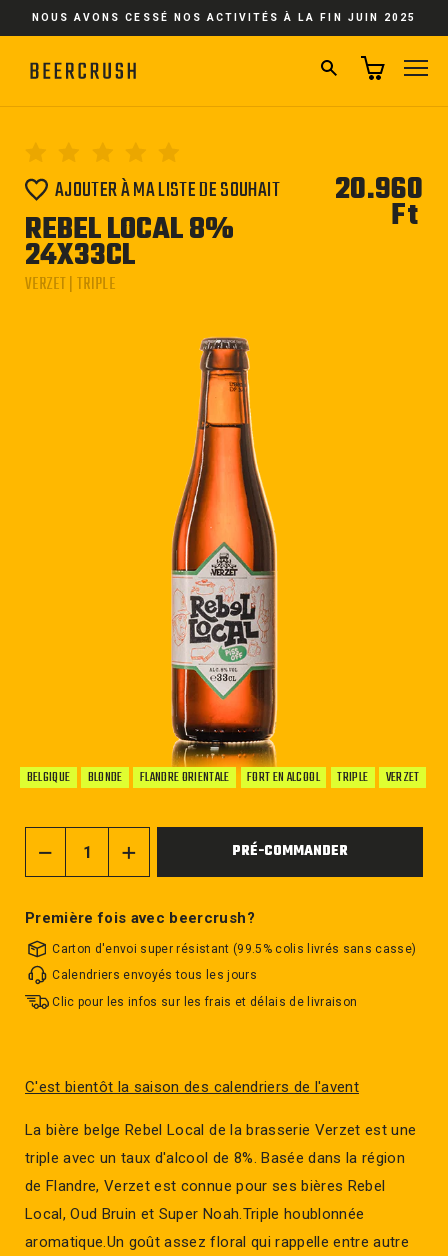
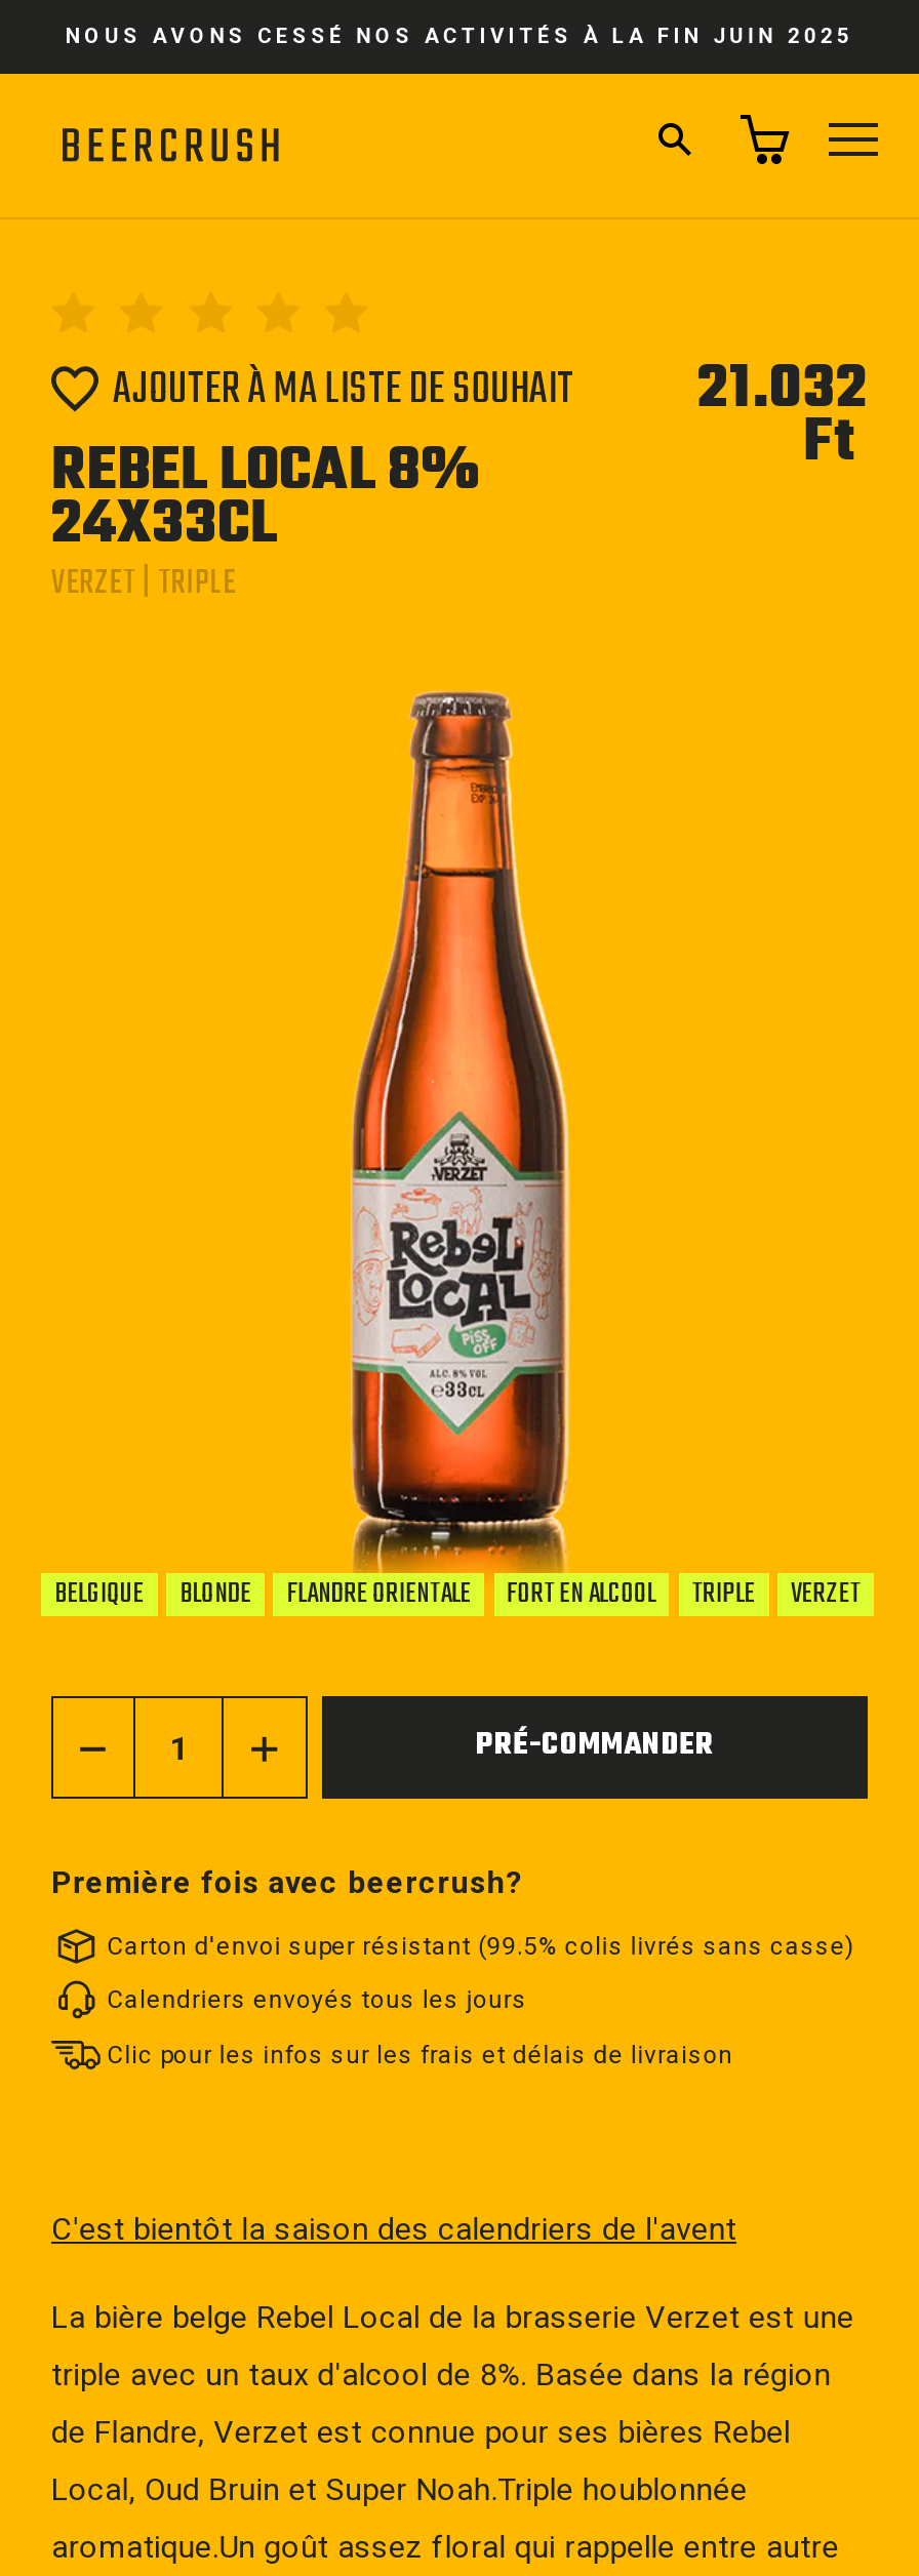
[55,167,423,213] AJOUTER À MA LISTE DE SOUHAIT 20.960 -> [113,343,868,437] AJOUTER À MA LISTE DE SOUHAIT 21.032

